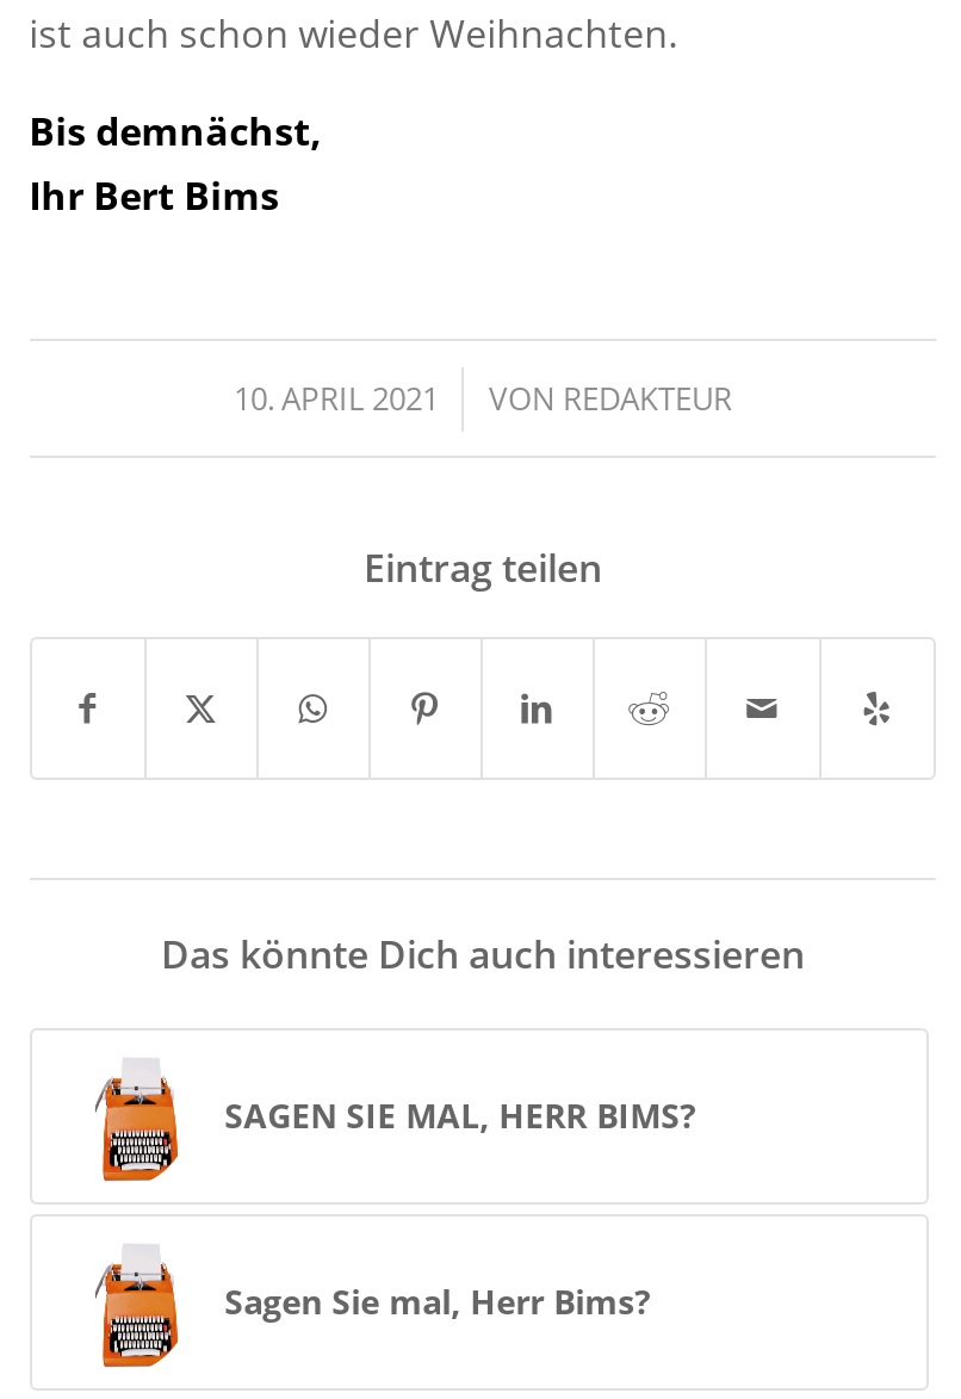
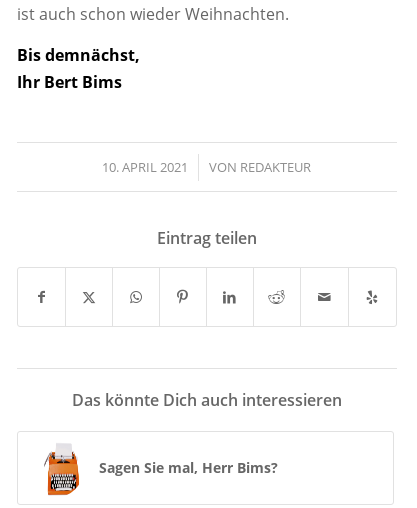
[224,1092,697,1137] SAGEN SIE MAL, HERR BIMS? -> none

